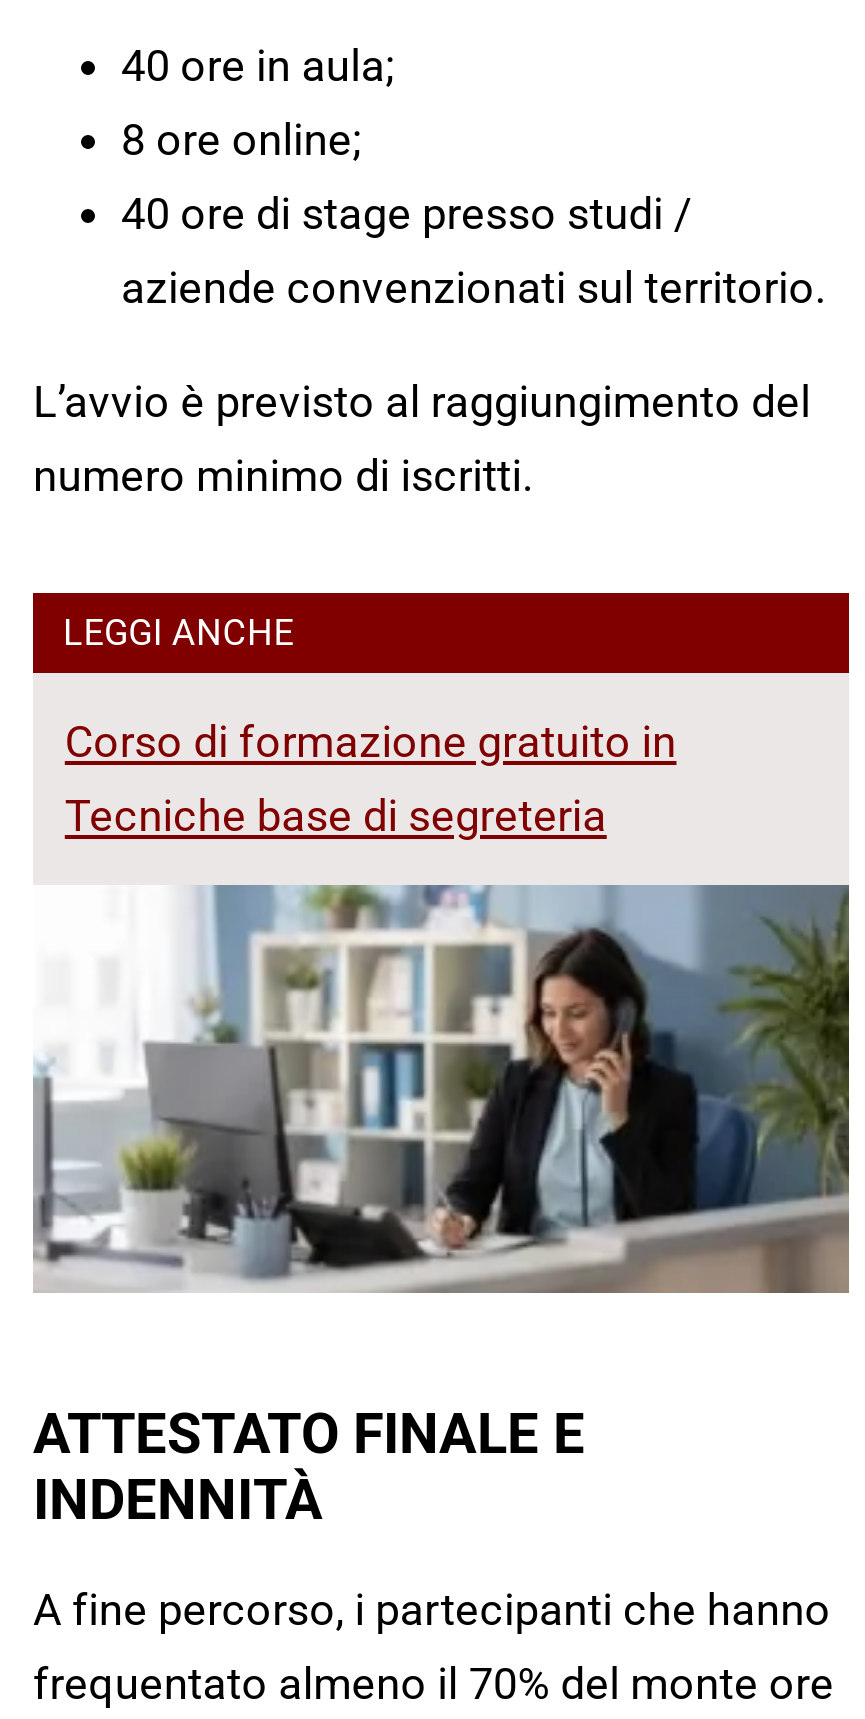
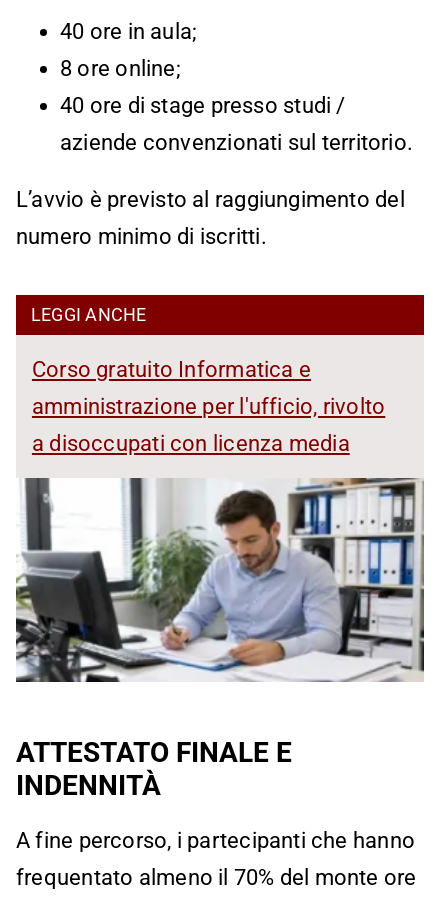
[65,717,676,841] Corso di formazione gratuito in | Tecniche base di segreteria -> [32,357,385,456] Corso gratuito Informatica e | amministrazione per l'ufficio, rivolto | a disoccupati con licenza media
[33,884,849,1294] [image] -> [16,477,424,683] [image]

